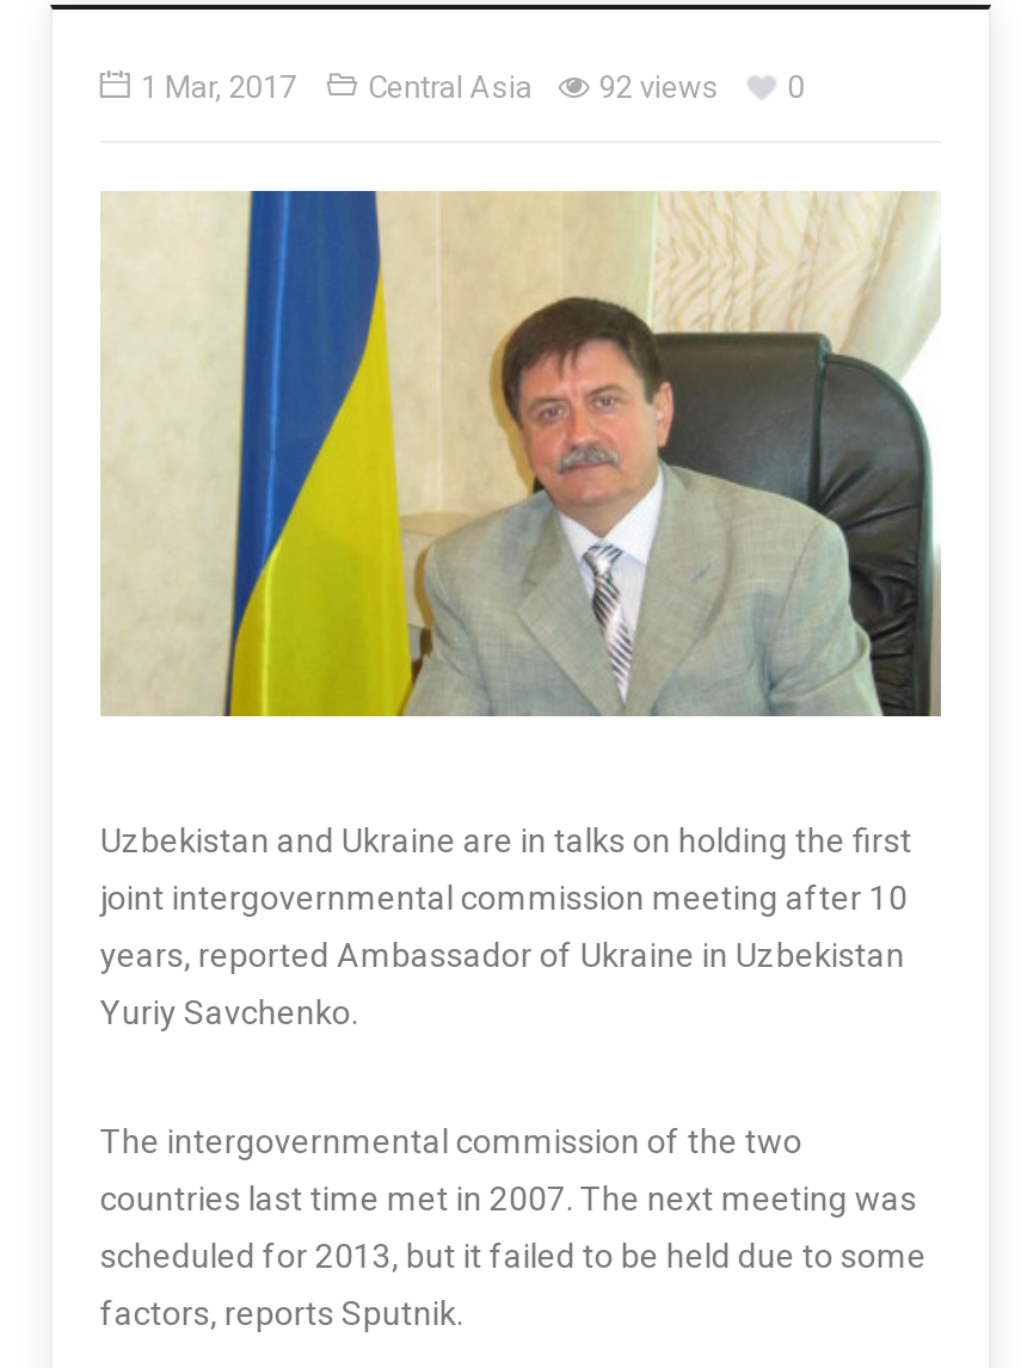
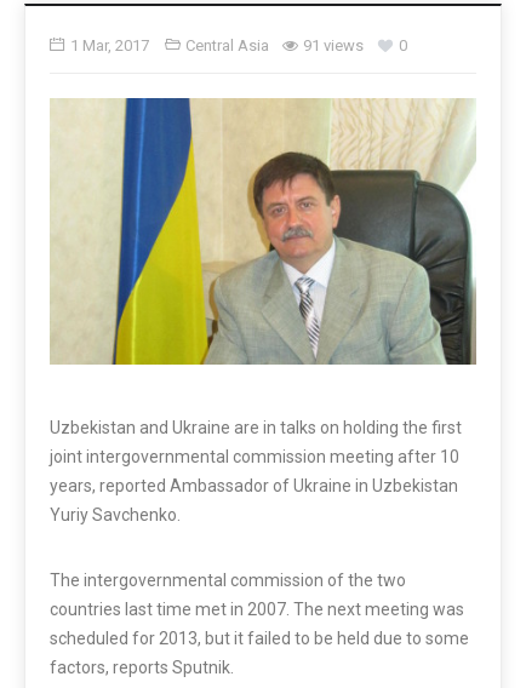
[368,69,805,105] Central Asia 92 views 0 -> [185,36,407,54] Central Asia 91 views 0

